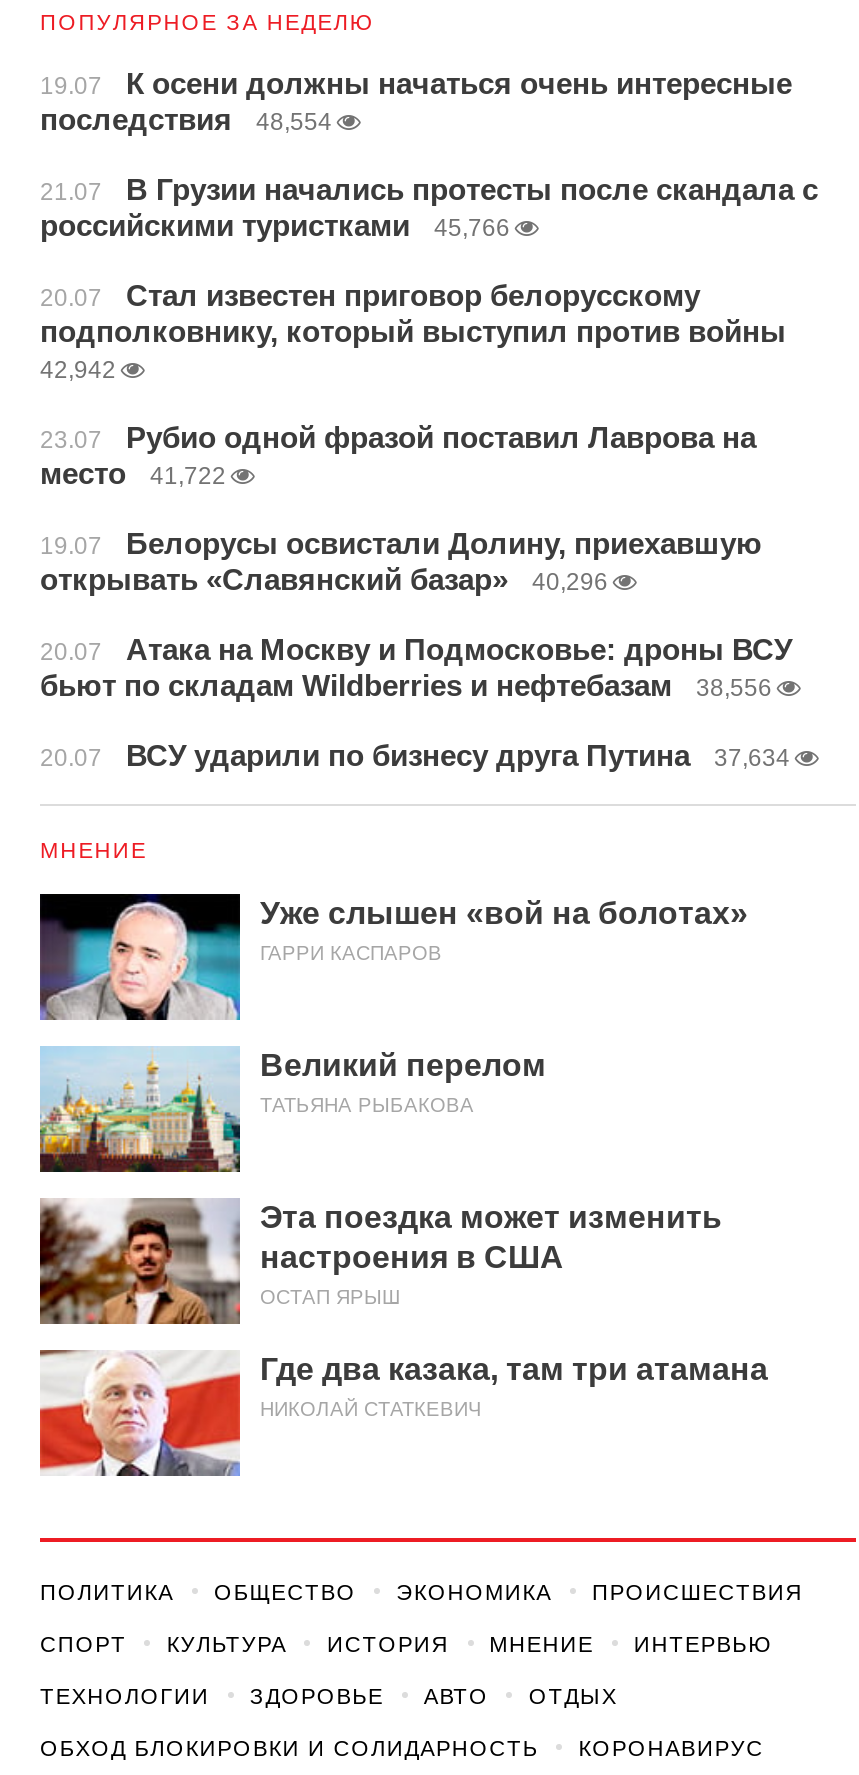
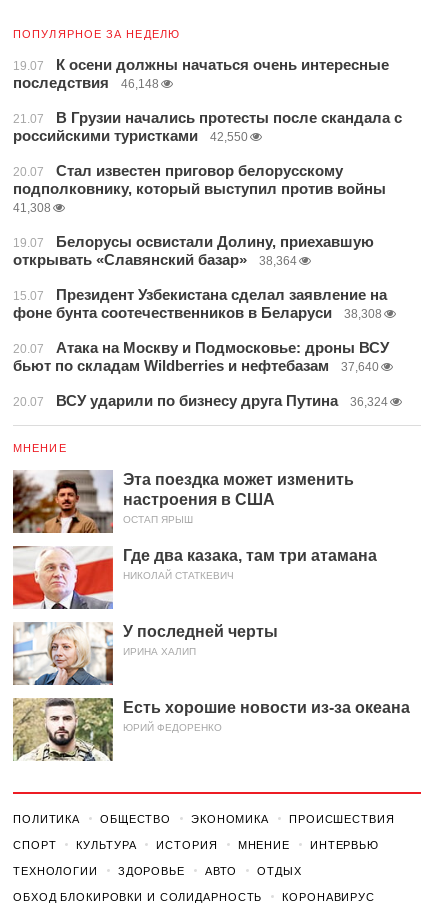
[40,102,332,136] последствия 48,554 -> [13,74,159,91] последствия 46,148
[40,208,510,242] российскими туристками 45,766 -> [13,127,248,144] российскими туристками 42,550
[40,356,756,490] 42,942 | 23.07 | Рубио одной фразой поставил Лаврова на | место | 41,722 -> [13,201,51,215] 41,308
moved [40,526,762,596] -> [13,233,374,268]: 19.07 | Белорусы освистали Долину, приехавшую | открывать «Славянский базар»
[532,568,608,596] 40,296 -> [13,254,387,321] 38,364 | 15.07 | Президент Узбекистана сделал заявление на | фоне бунта соотечественников в Беларуси | 38,308
[40,668,772,702] бьют по складам Wildberries и нефтебазам 38,556 -> [13,357,379,374] бьют по складам Wildberries и нефтебазам 37,640
[40,738,790,772] 20.07 ВСУ ударили по бизнесу друга Путина 37,634 -> [13,392,388,409] 20.07 ВСУ ударили по бизнесу друга Путина 36,324
[38,896,748,1116] [image] | Уже слышен «вой на болотах» | ГАРРИ КАСПАРОВ | Великий перелом | ТАТЬЯНА РЫБАКОВА -> none
[38,1046,242,1174] [image] -> none
moved [36,1196,768,1420] -> [11,469,377,581]: [image] | Эта поездка может изменить | настроения в США | ОСТАП ЯРЫШ | Где два казака, там три атамана | НИКОЛАЙ СТАТКЕВИЧ
none -> [12,621,410,733] [image] | У последней черты | ИРИНА ХАЛИП | Есть хорошие новости из-за океана | ЮРИЙ ФЕДОРЕНКО
none -> [12,697,114,762] [image]

